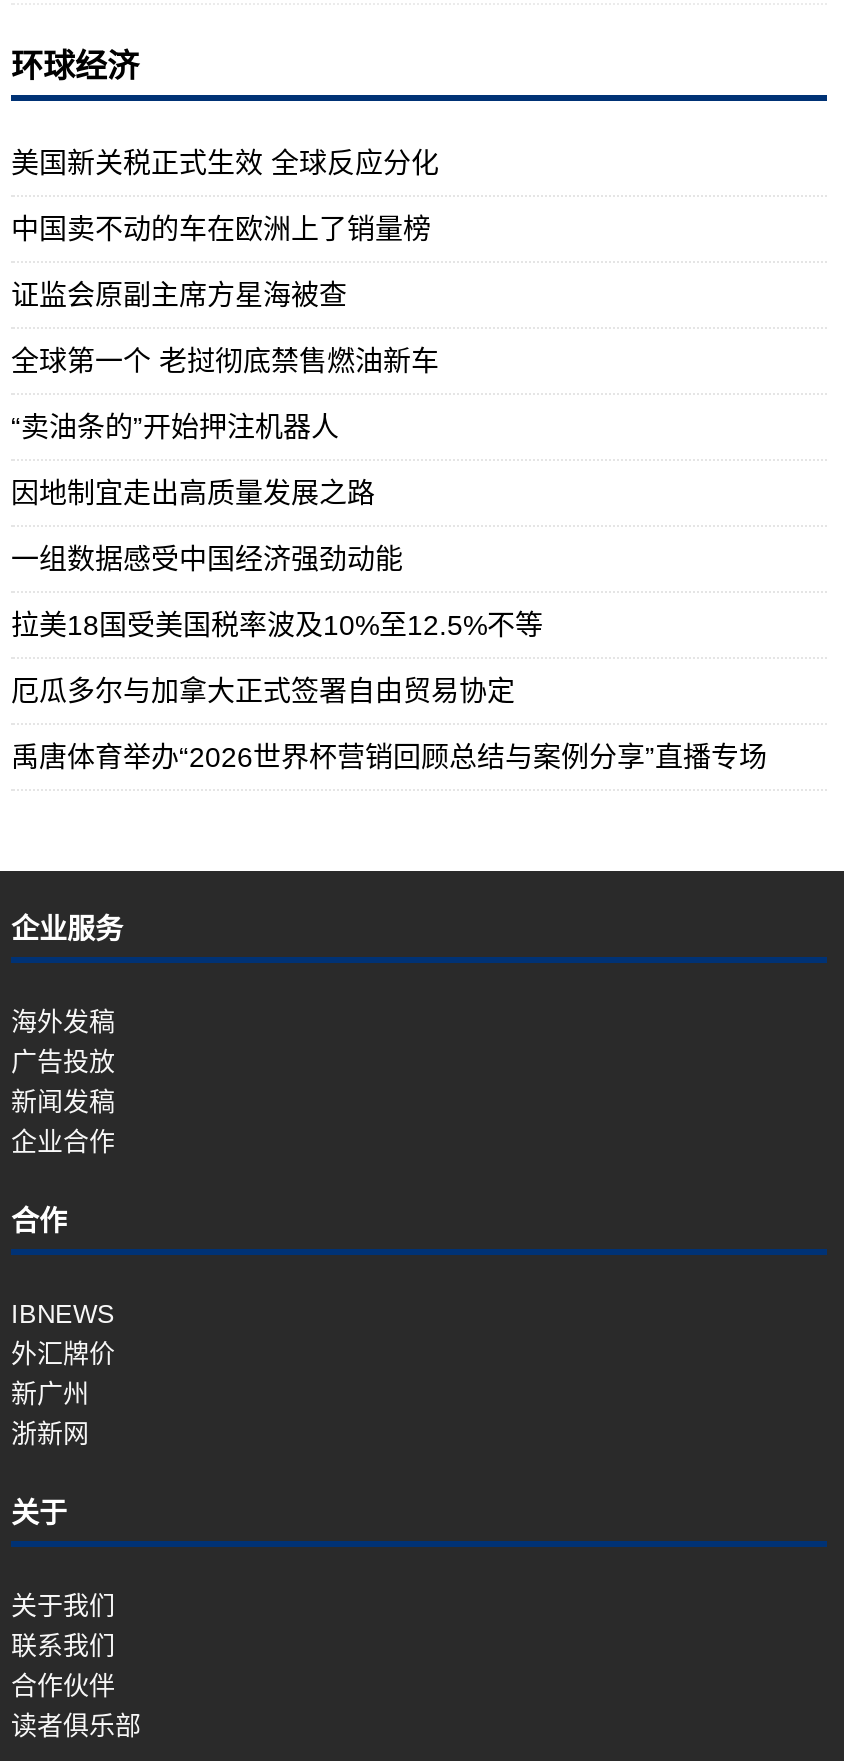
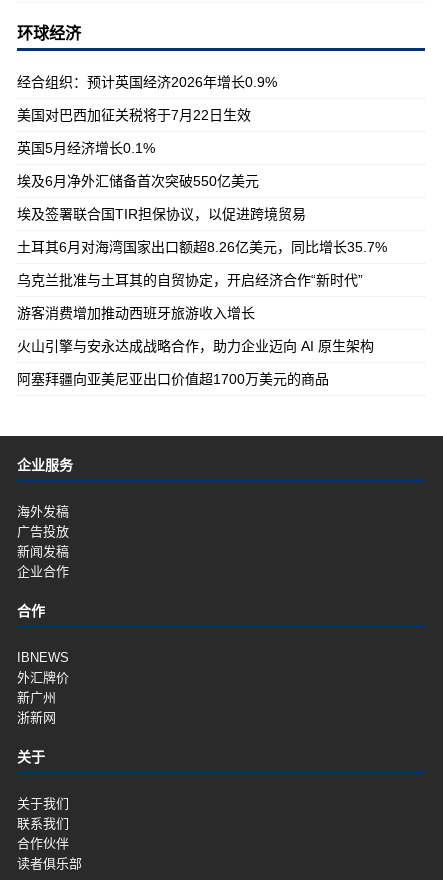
[11,147,439,179] 美国新关税正式生效 全球反应分化 -> [17,74,277,90] 经合组织：预计英国经济2026年增长0.9%
[11,213,431,245] 中国卖不动的车在欧洲上了销量榜 -> [17,107,251,123] 美国对巴西加征关税将于7月22日生效
[11,279,347,311] 证监会原副主席方星海被查 -> [17,140,155,156] 英国5月经济增长0.1%
[11,345,439,377] 全球第一个 老挝彻底禁售燃油新车 -> [17,173,259,189] 埃及6月净外汇储备首次突破550亿美元
[11,411,339,443] “卖油条的”开始押注机器人 -> [17,206,306,222] 埃及签署联合国TIR担保协议，以促进跨境贸易
[11,477,375,509] 因地制宜走出高质量发展之路 -> [17,239,387,255] 土耳其6月对海湾国家出口额超8.26亿美元，同比增长35.7%
[11,543,403,575] 一组数据感受中国经济强劲动能 -> [17,272,363,288] 乌克兰批准与土耳其的自贸协定，开启经济合作“新时代”
[11,609,543,641] 拉美18国受美国税率波及10%至12.5%不等 -> [17,305,255,321] 游客消费增加推动西班牙旅游收入增长
[11,675,515,707] 厄瓜多尔与加拿大正式签署自由贸易协定 -> [17,338,374,354] 火山引擎与安永达成战略合作，助力企业迈向 AI 原生架构
[11,741,767,773] 禹唐体育举办“2026世界杯营销回顾总结与案例分享”直播专场 -> [17,371,329,387] 阿塞拜疆向亚美尼亚出口价值超1700万美元的商品

